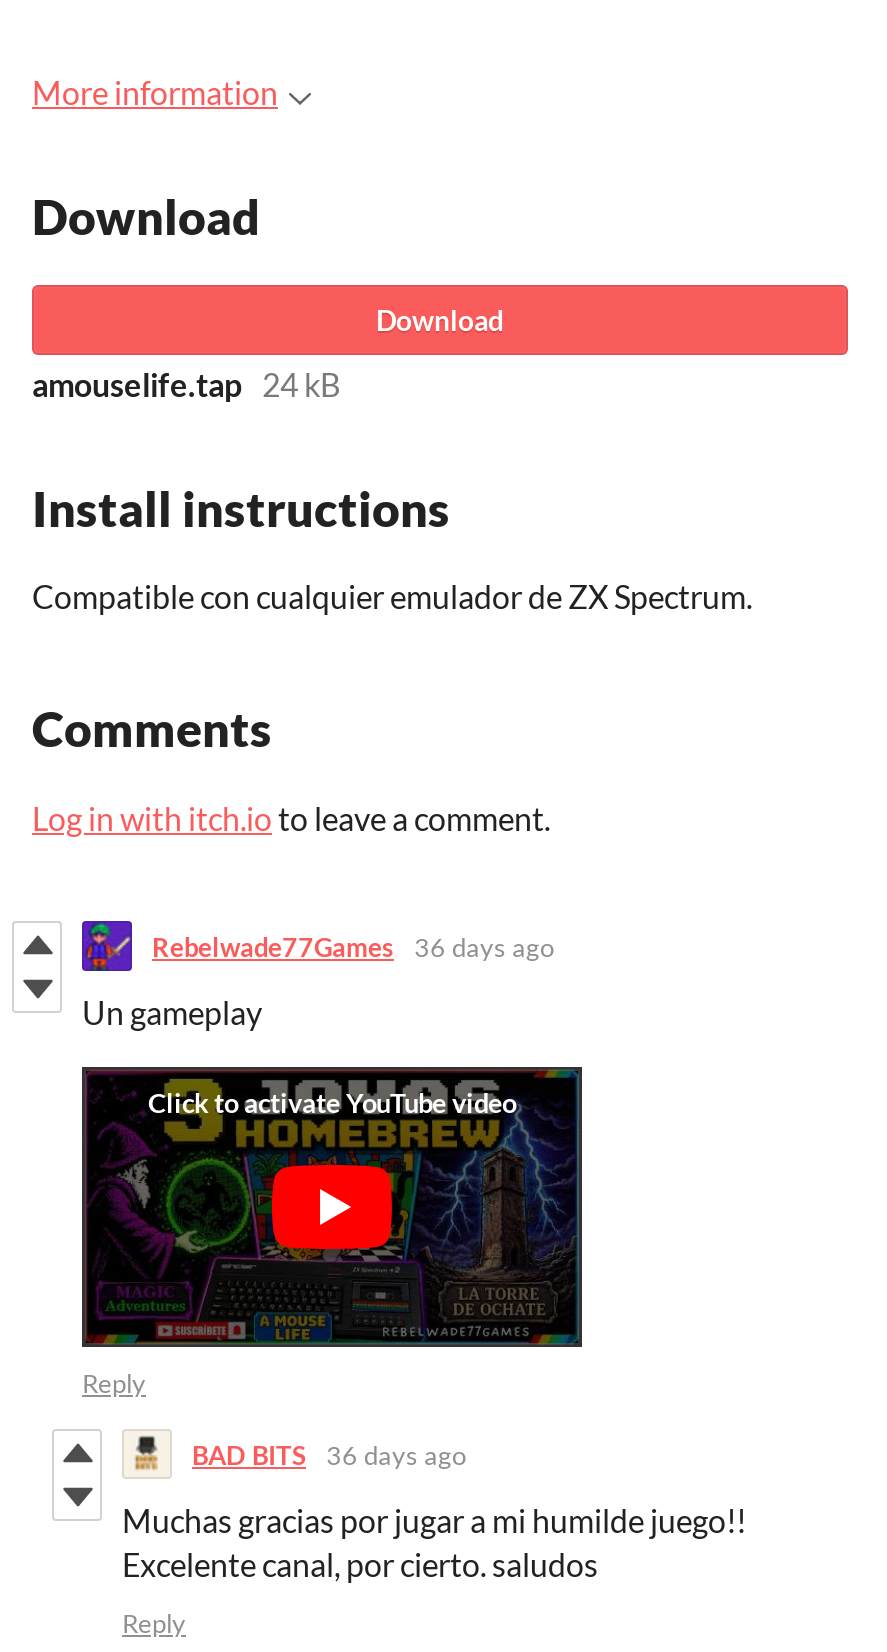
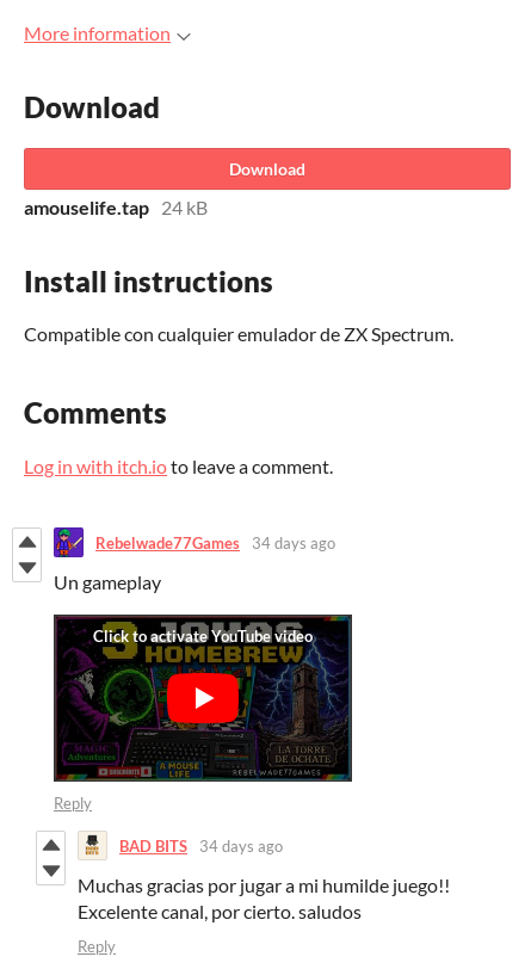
[152,930,554,962] Rebelwade77Games 36 days ago -> [95,533,335,552] Rebelwade77Games 34 days ago
[192,1438,466,1470] BAD BITS 36 days ago -> [119,836,283,855] BAD BITS 34 days ago

